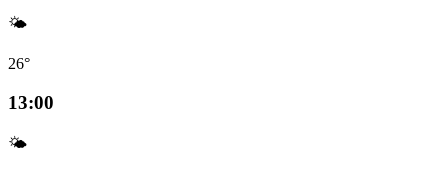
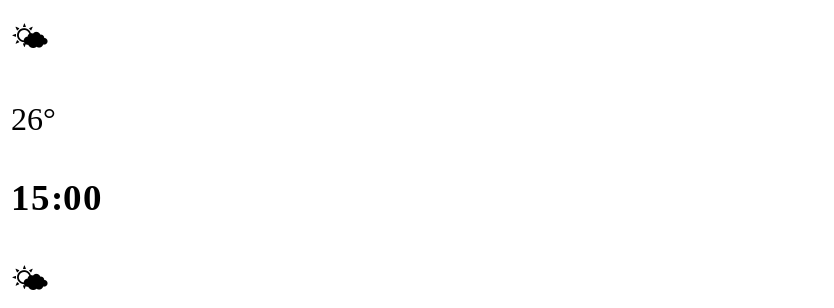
[8,92,54,113] 13:00 -> [11,175,103,217] 15:00

